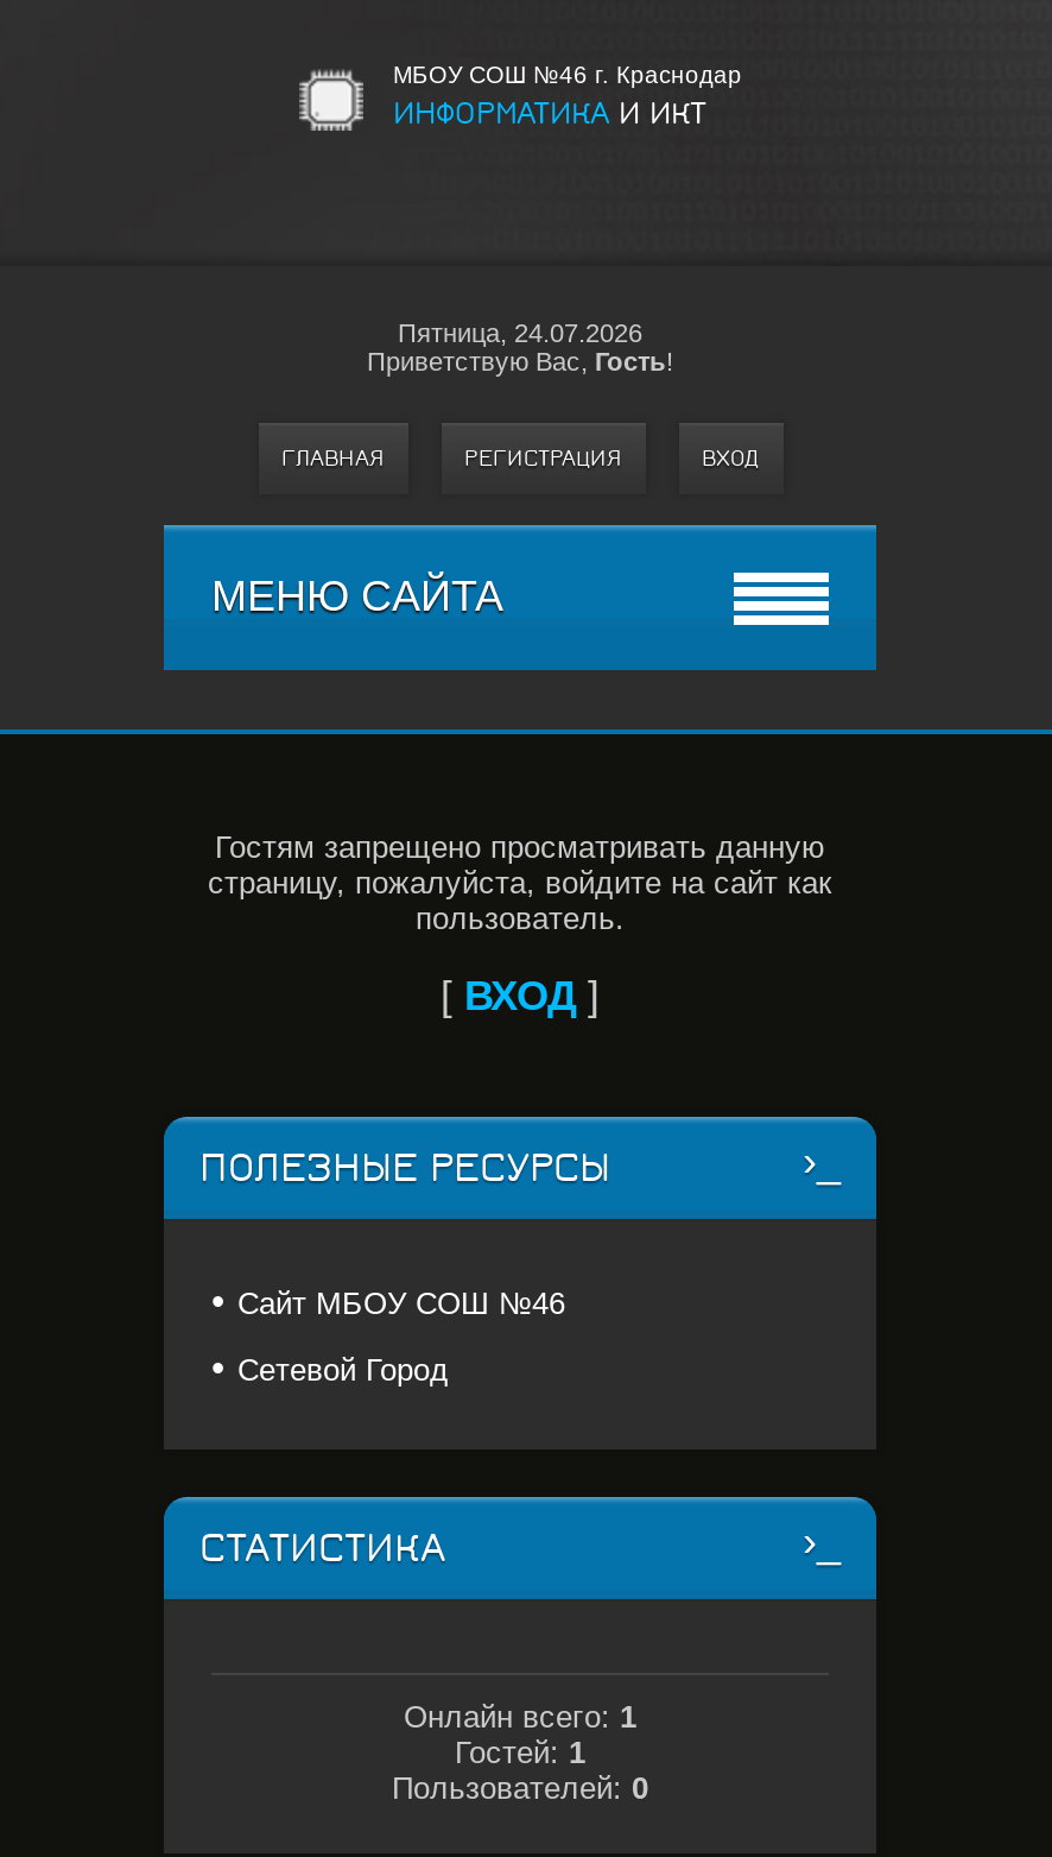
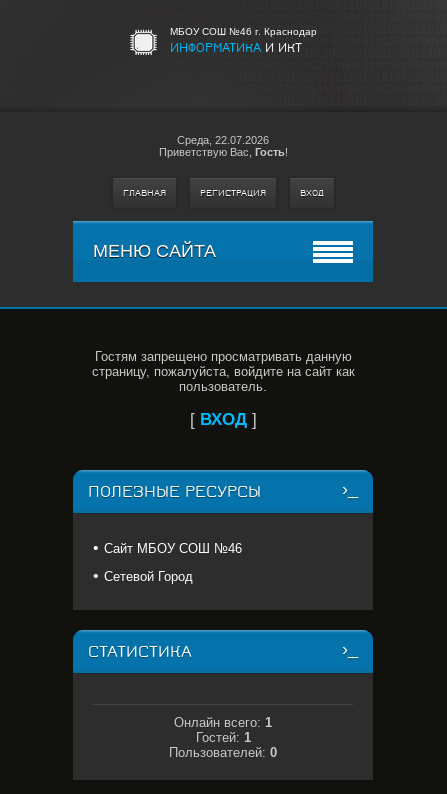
[398,318,642,347] Пятница, 24.07.2026 -> [177,134,269,146] Среда, 22.07.2026

